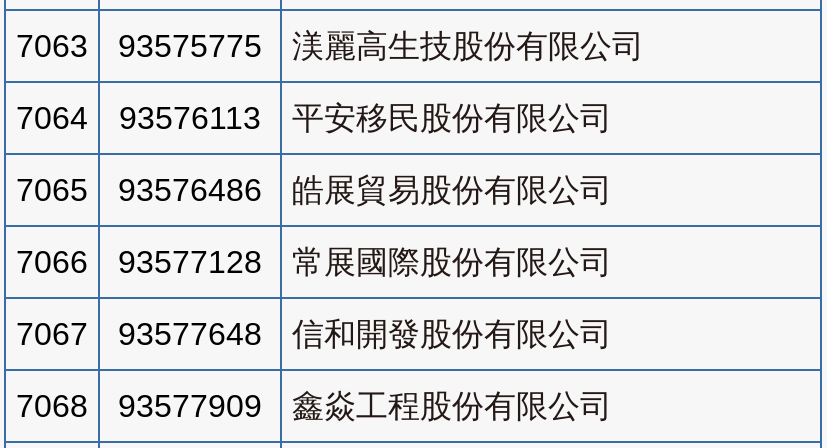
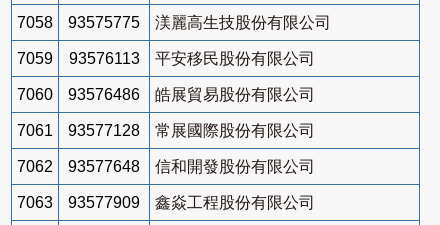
[16,29,644,63] 7063 93575775 渼麗高生技股份有限公司 -> [17,14,331,31] 7058 93575775 渼麗高生技股份有限公司
[16,101,612,135] 7064 93576113 平安移民股份有限公司 -> [17,50,315,67] 7059 93576113 平安移民股份有限公司
[16,173,612,207] 7065 93576486 皓展貿易股份有限公司 -> [17,86,315,103] 7060 93576486 皓展貿易股份有限公司
[16,245,612,279] 7066 93577128 常展國際股份有限公司 -> [17,122,315,139] 7061 93577128 常展國際股份有限公司
[16,317,612,351] 7067 93577648 信和開發股份有限公司 -> [17,158,315,175] 7062 93577648 信和開發股份有限公司
[16,389,88,423] 7068 -> [17,194,53,211] 7063

